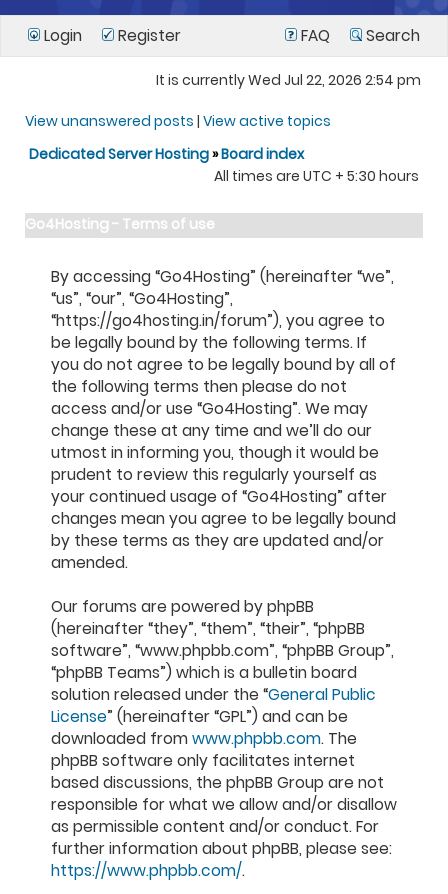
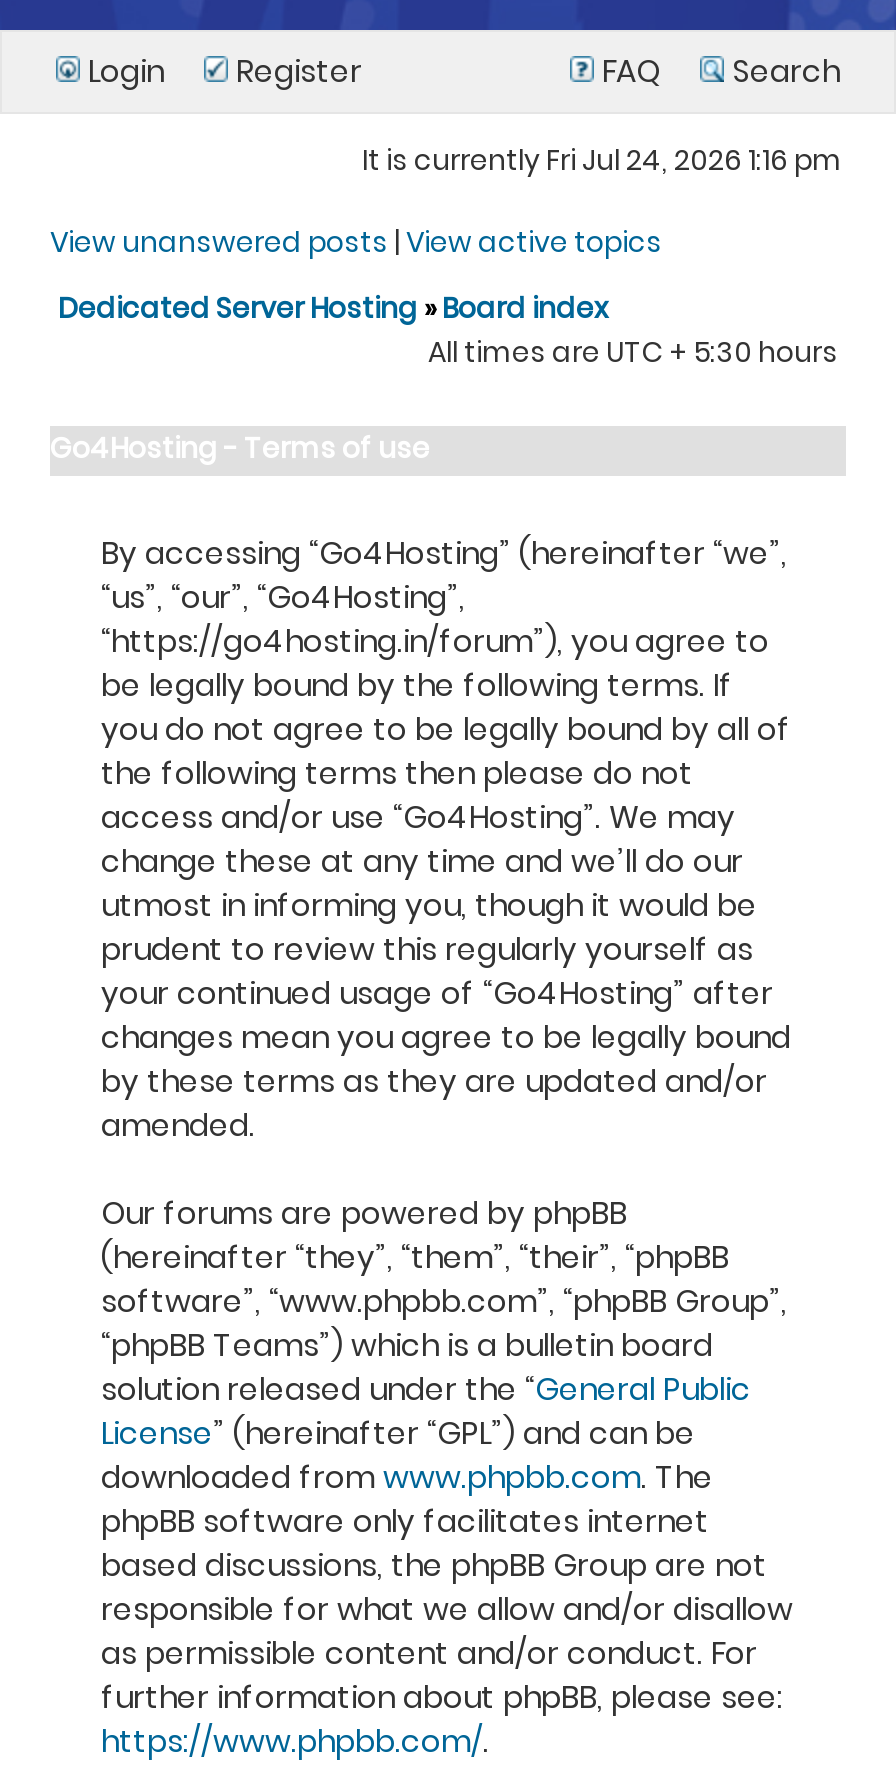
[156,70,421,90] It is currently Wed Jul 22, 2026 2:54 pm -> [362,140,842,180] It is currently Fri Jul 24, 2026 1:16 pm

